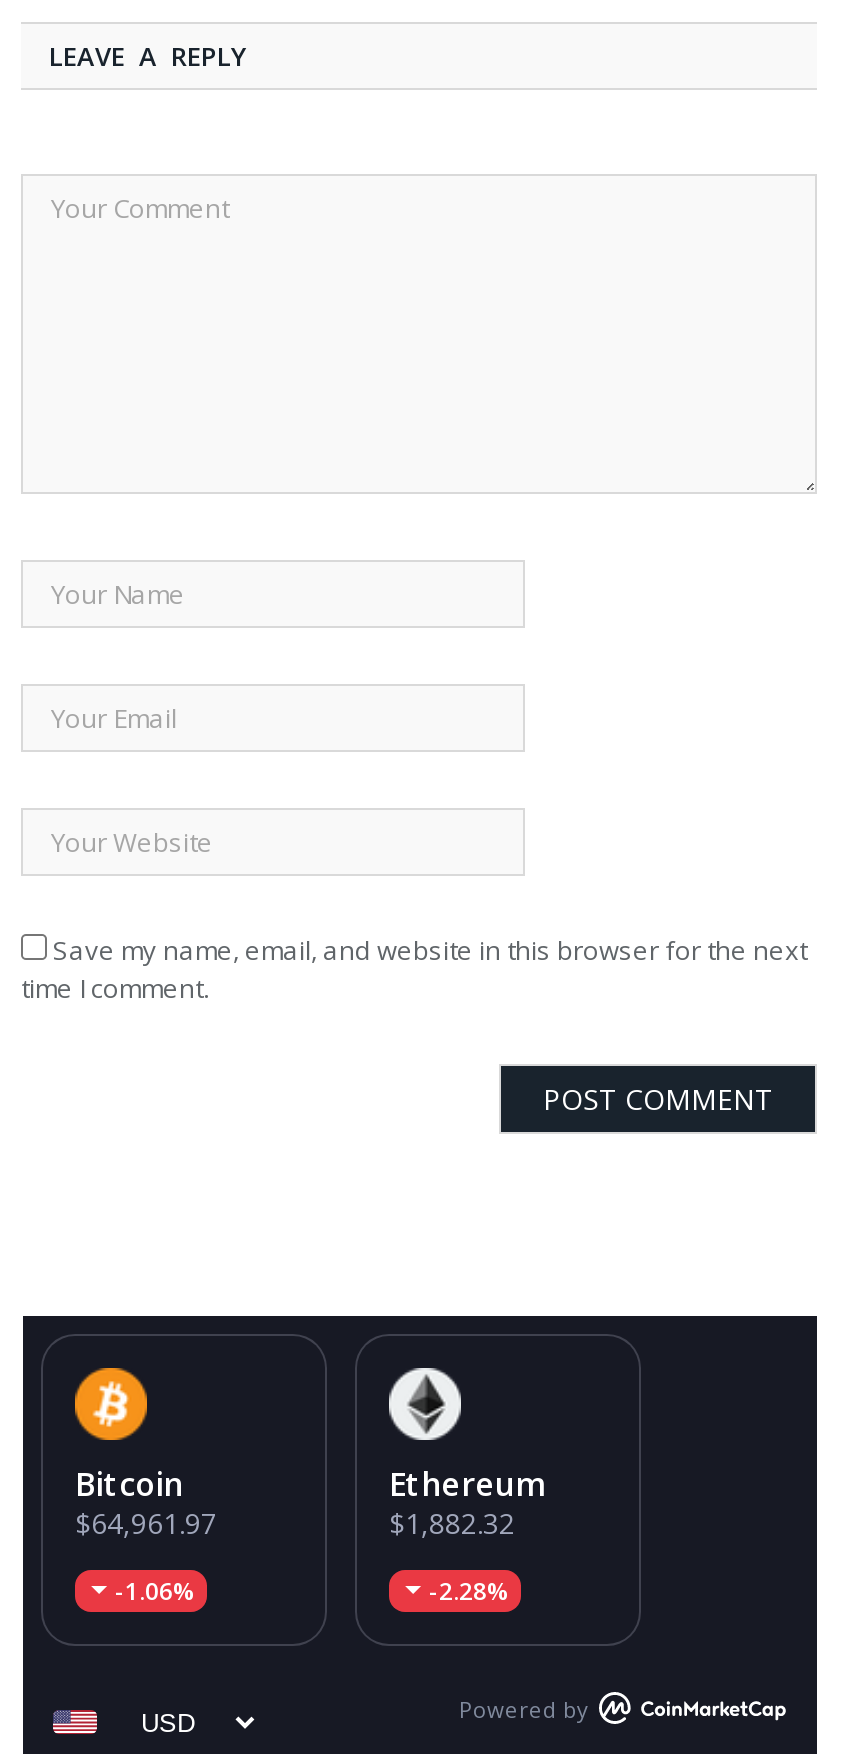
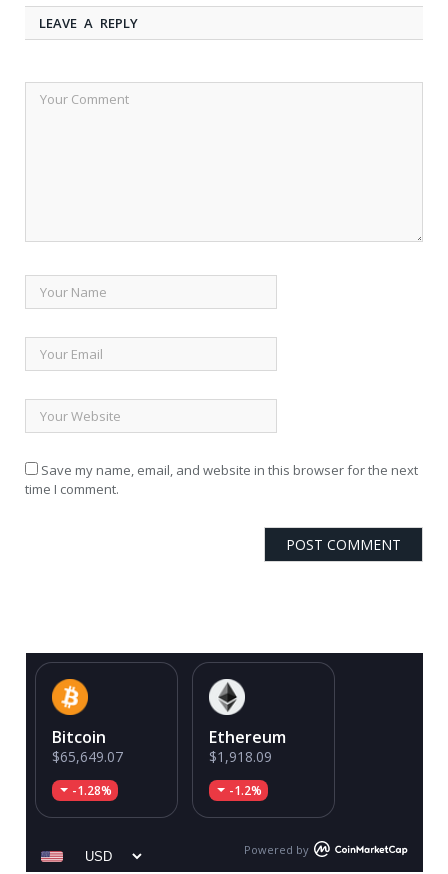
[75,1503,217,1541] $64,961.97 -> [52,747,123,766] $65,649.07
[389,1503,515,1541] $1,882.32 -> [209,747,272,766] $1,918.09
[115,1573,195,1607] -1.06% -> [72,782,112,799] -1.28%
[429,1573,509,1607] -2.28% -> [229,782,262,799] -1.2%

